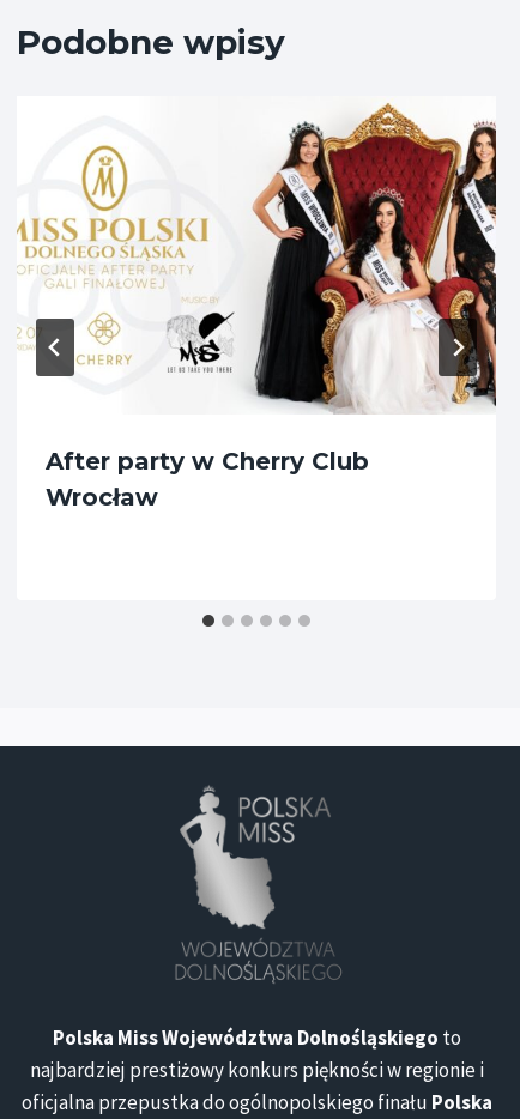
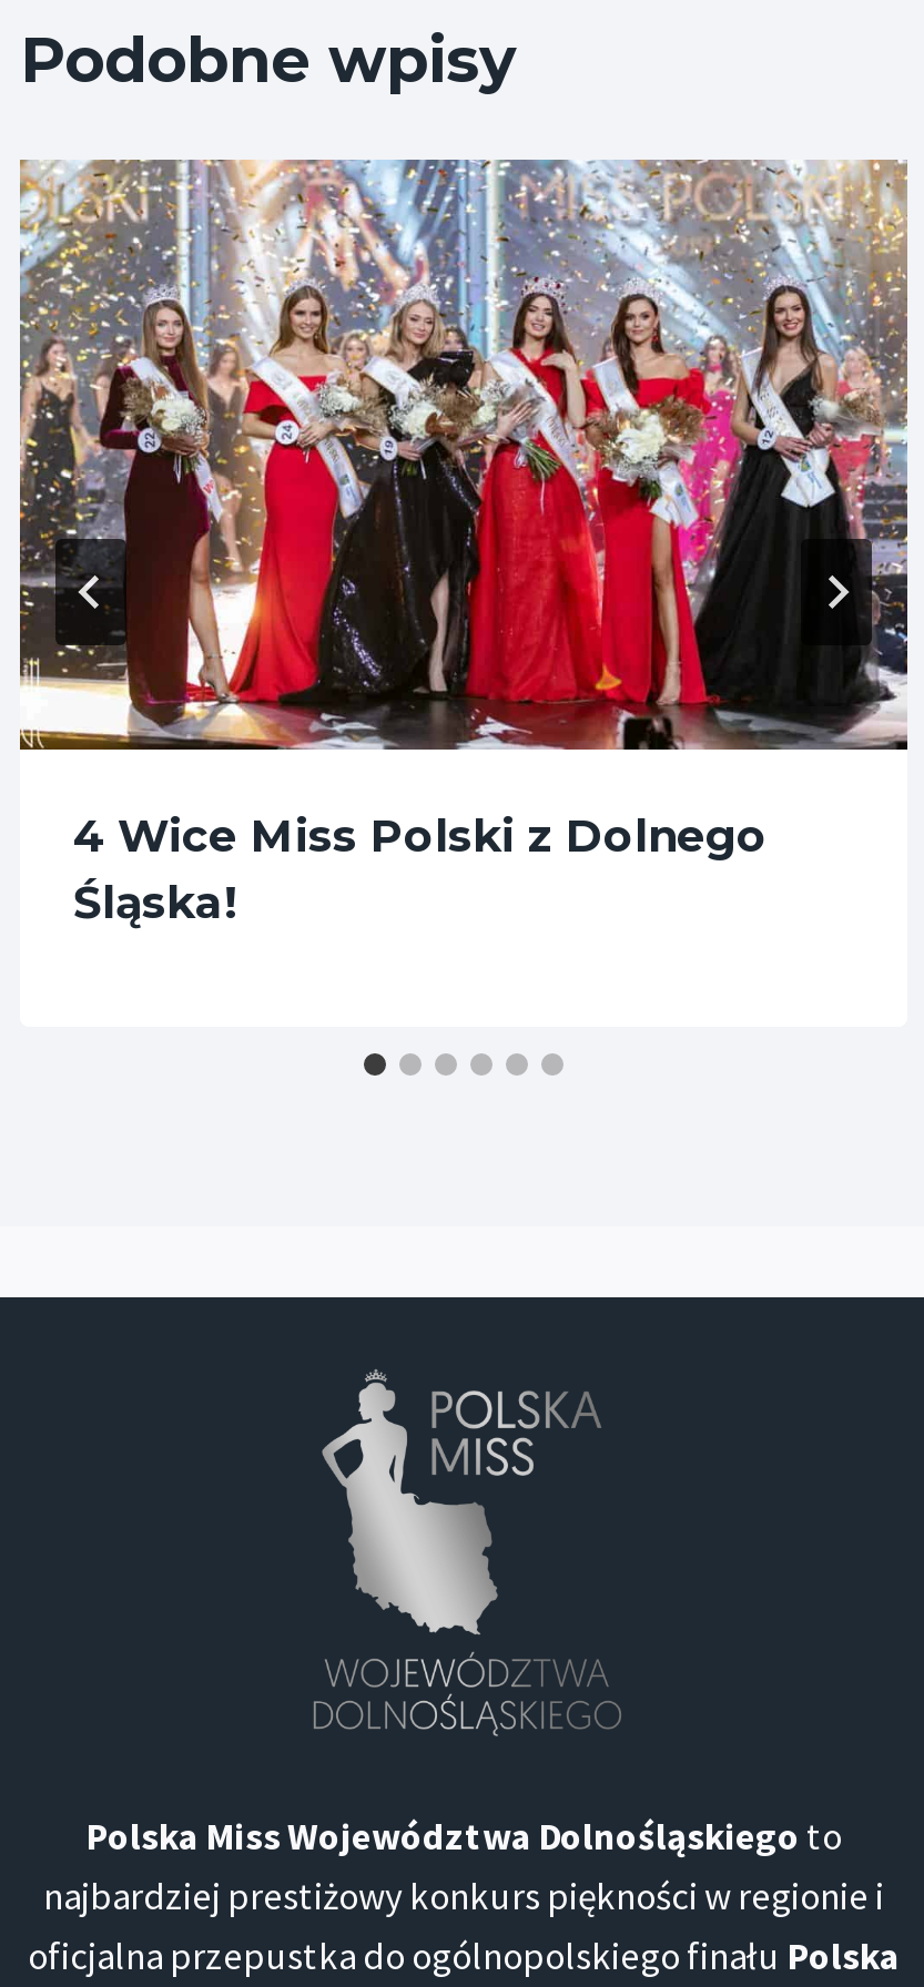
[17,102,497,512] [image] | After party w Cherry Club | Wrocław -> [18,157,910,930] [image] | 4 Wice Miss Polski z Dolnego | Śląska!

